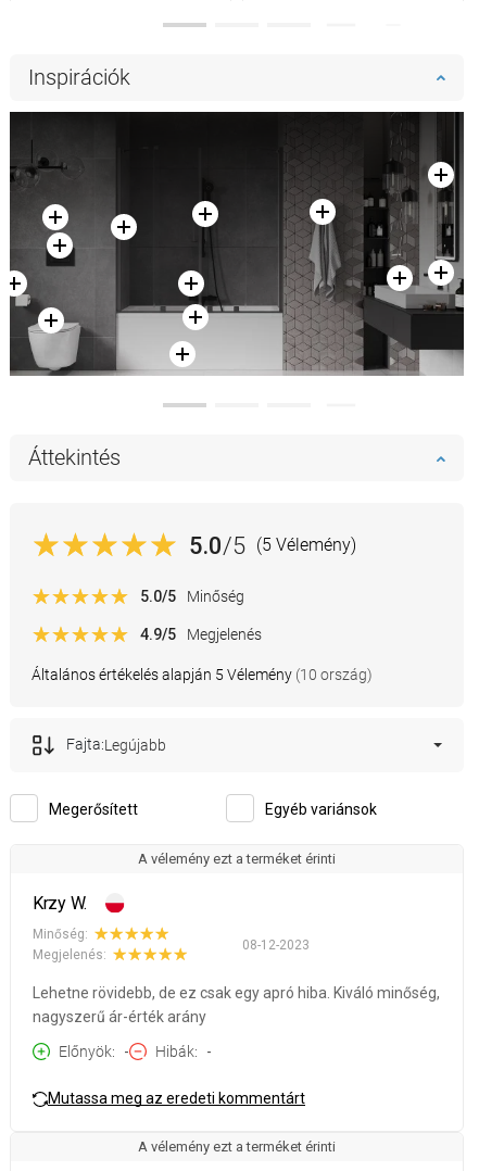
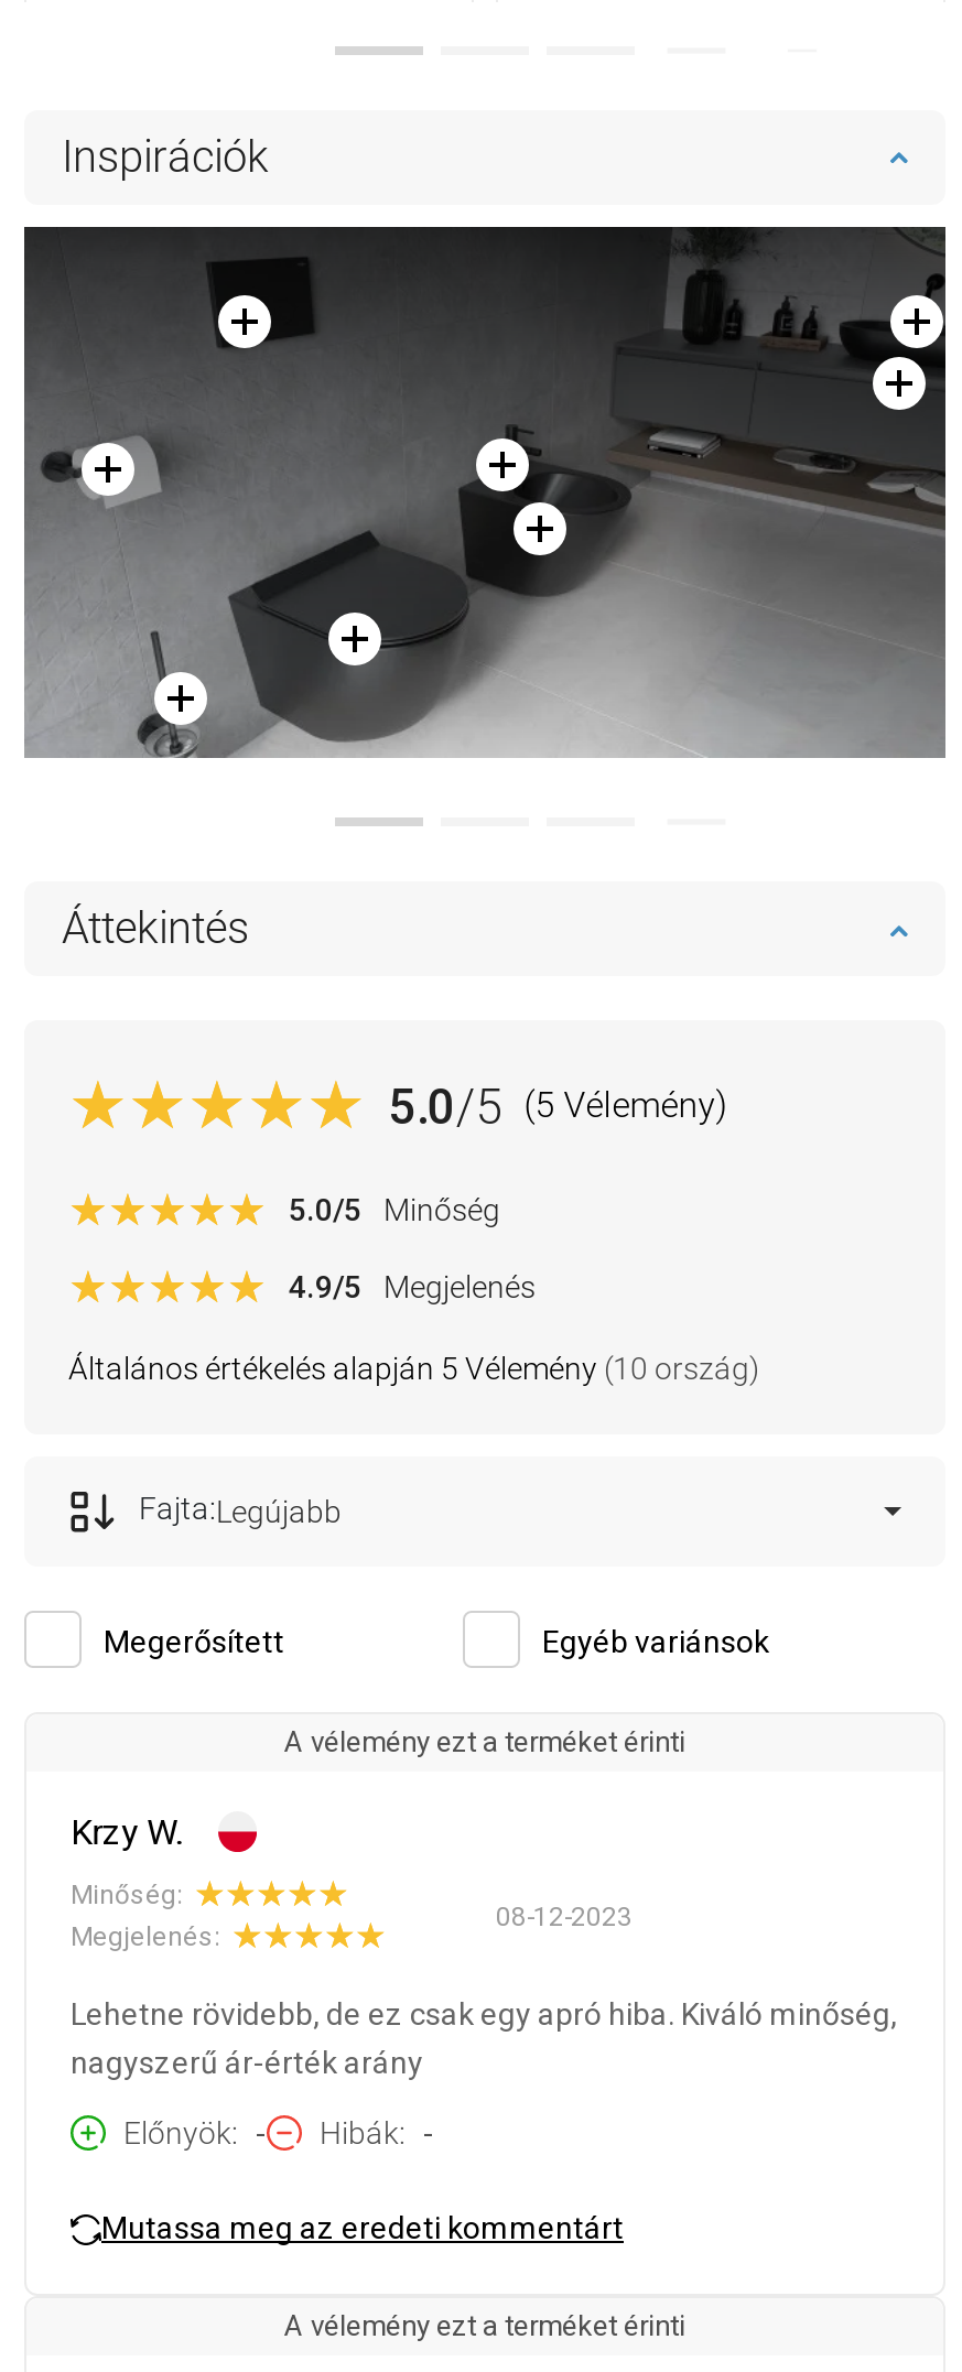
[10,114,464,377] [image] -> [22,234,945,762] [image]

